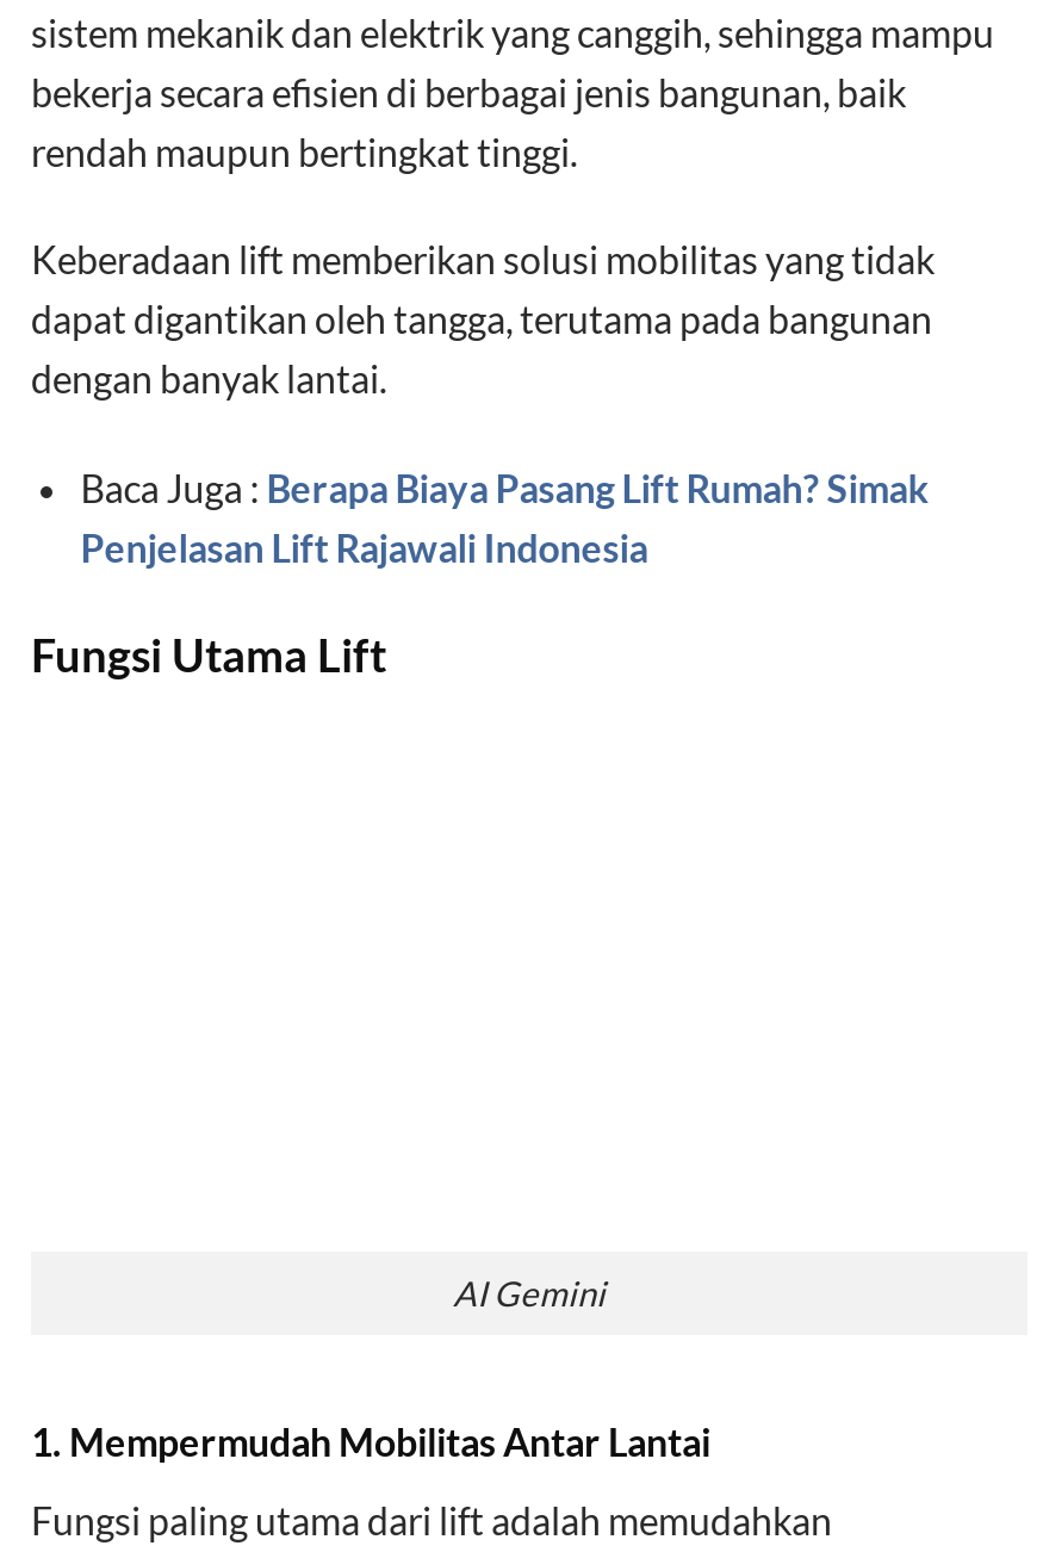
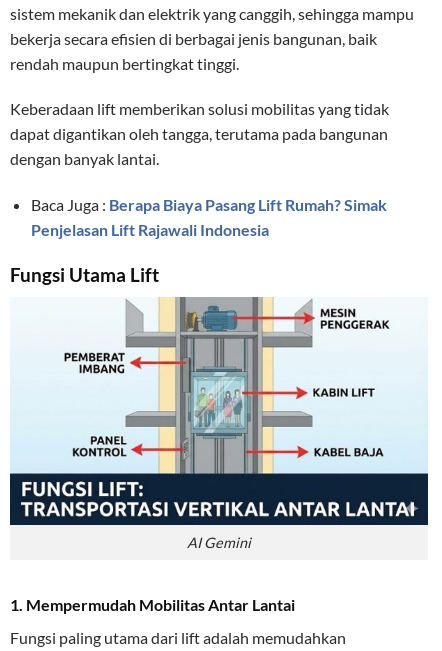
none -> [9,296,429,526] [image]

